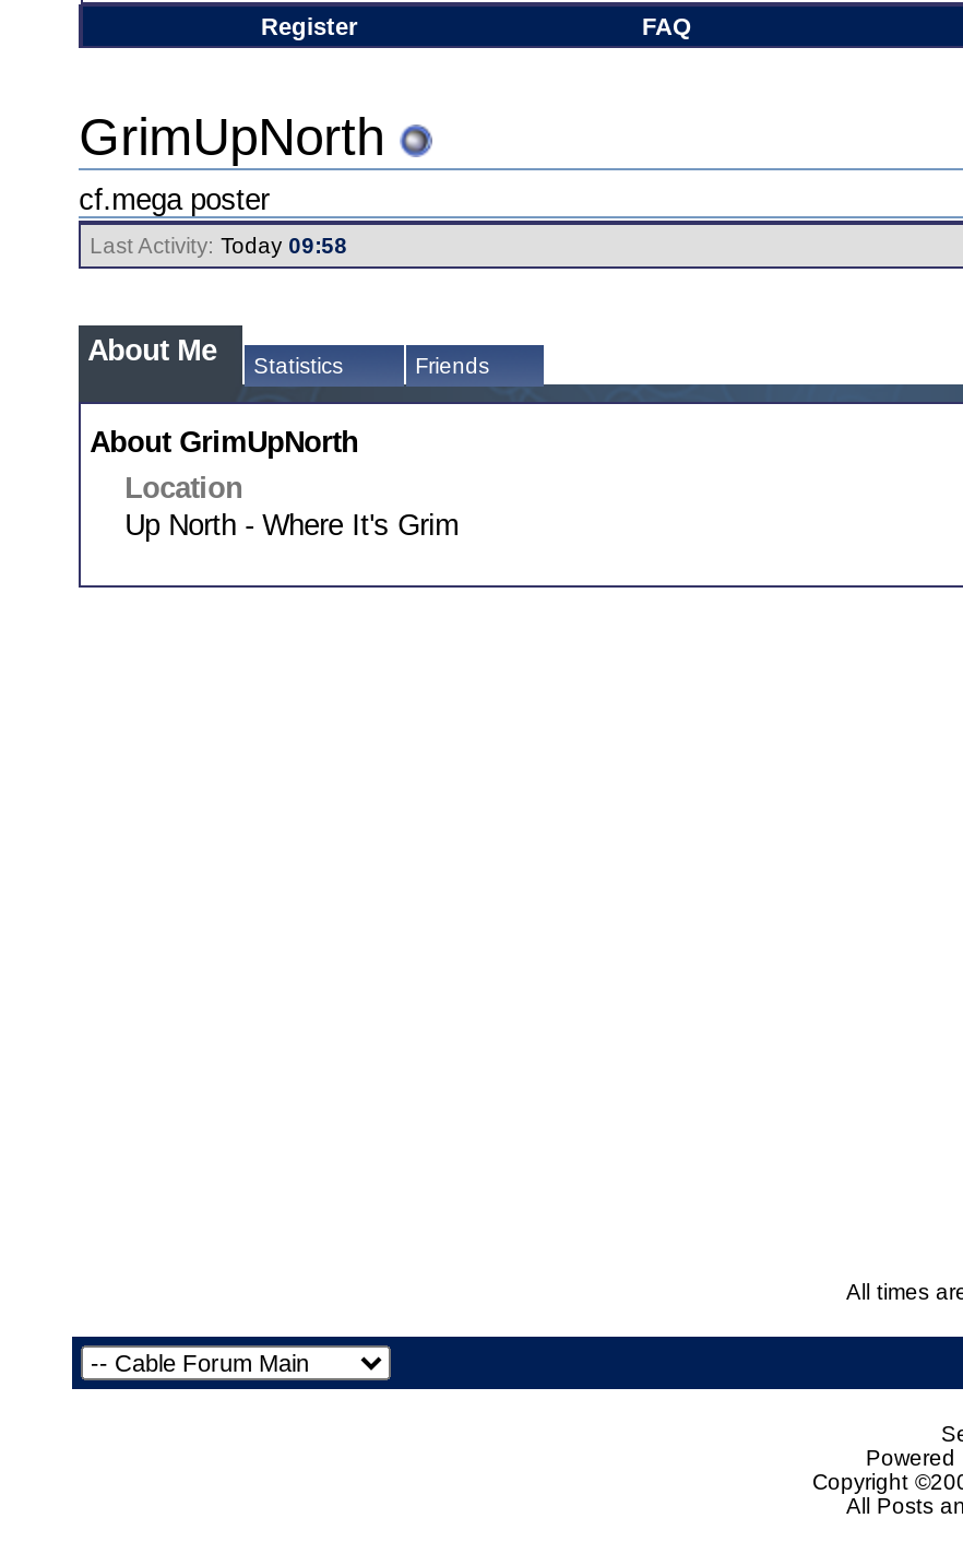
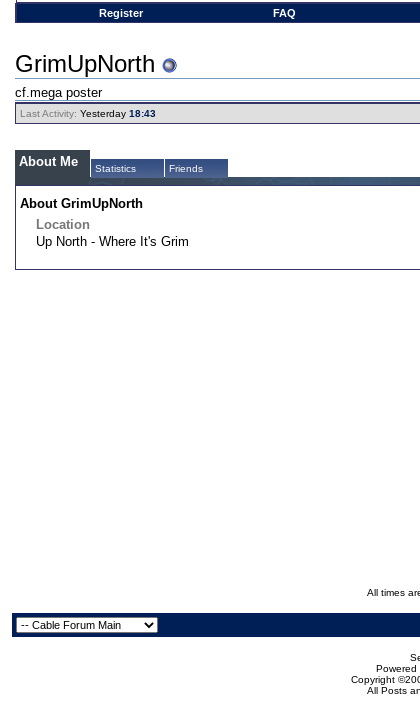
[90,233,347,257] Last Activity: Today 09:58 -> [20,107,156,118] Last Activity: Yesterday 18:43

